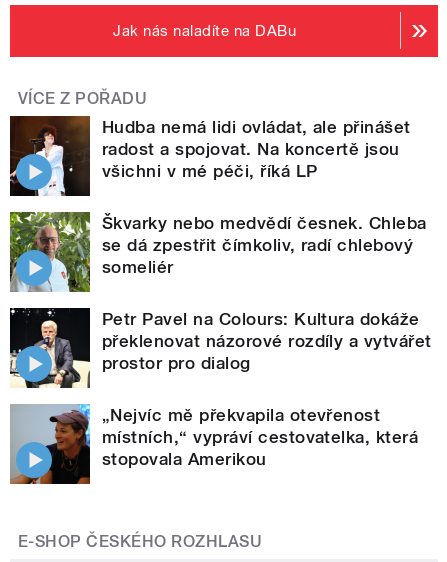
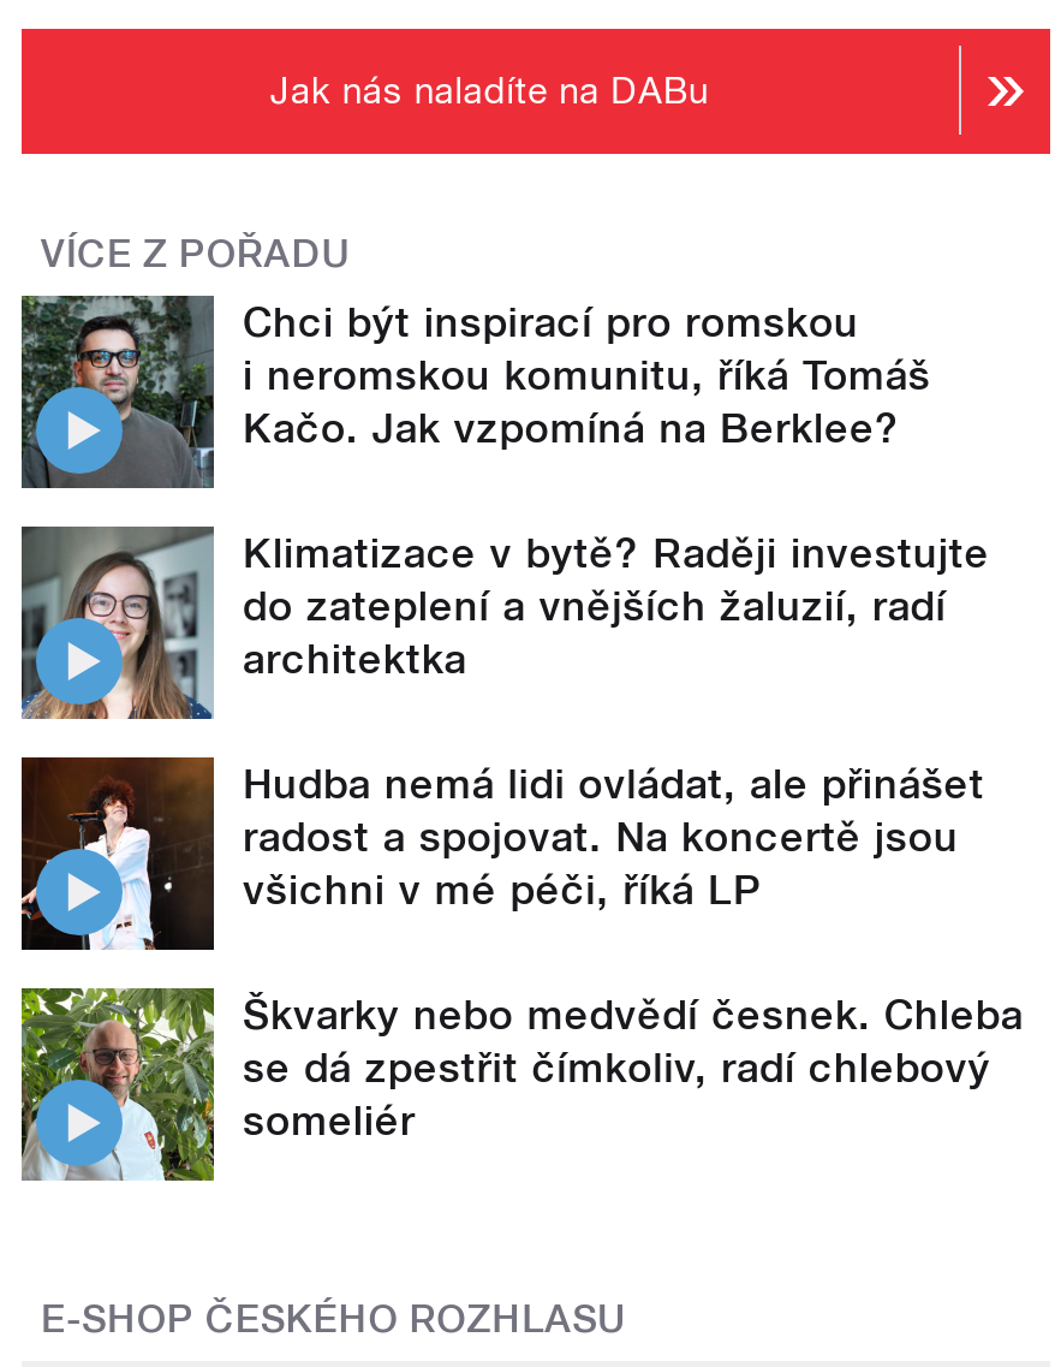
none -> [19,293,990,683] [image] | Chci být inspirací pro romskou | i neromskou komunitu, říká Tomáš | Kačo. Jak vzpomíná na Berklee? | Klimatizace v bytě? Raději investujte | do zateplení a vnějších žaluzií, radí | architektka
none -> [22,527,214,721] [image]
moved [10,115,427,277] -> [22,755,1023,1144]: [image] | Hudba nemá lidi ovládat, ale přinášet | radost a spojovat. Na koncertě jsou | všichni v mé péči, říká LP | Škvarky nebo medvědí česnek. Chleba | se dá zpestřit čímkoliv, radí chlebový | someliér
[10,307,432,469] [image] | Petr Pavel na Colours: Kultura dokáže | překlenovat názorové rozdíly a vytvářet | prostor pro dialog | „Nejvíc mě překvapila otevřenost | místních,“ vypráví cestovatelka, která | stopovala Amerikou -> none
[10,403,91,485] [image] -> none

